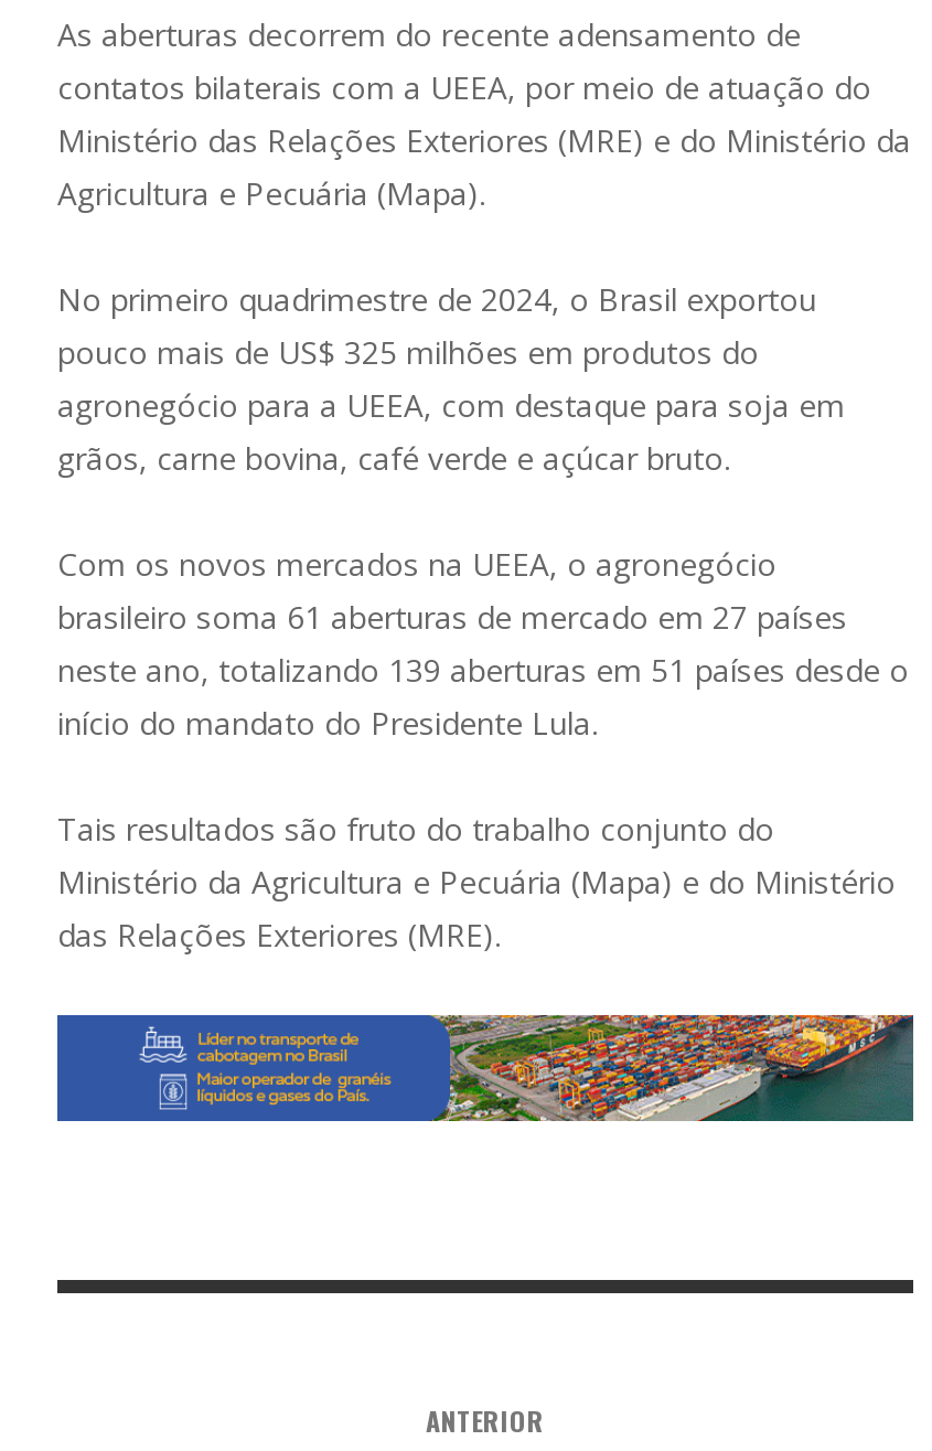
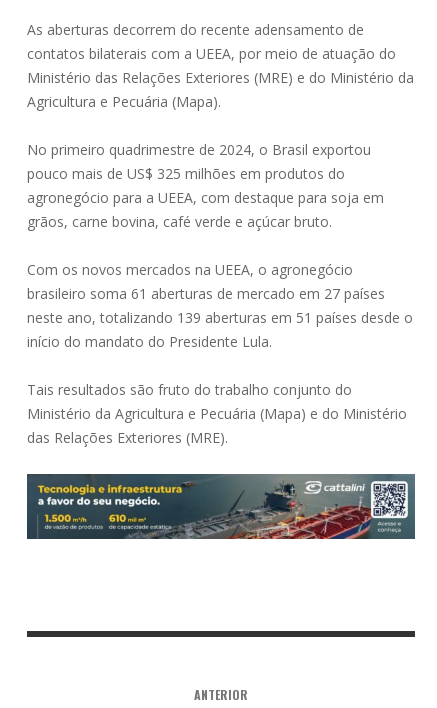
[55,1013,913,1125] [image] -> [26,473,415,540] [image]

